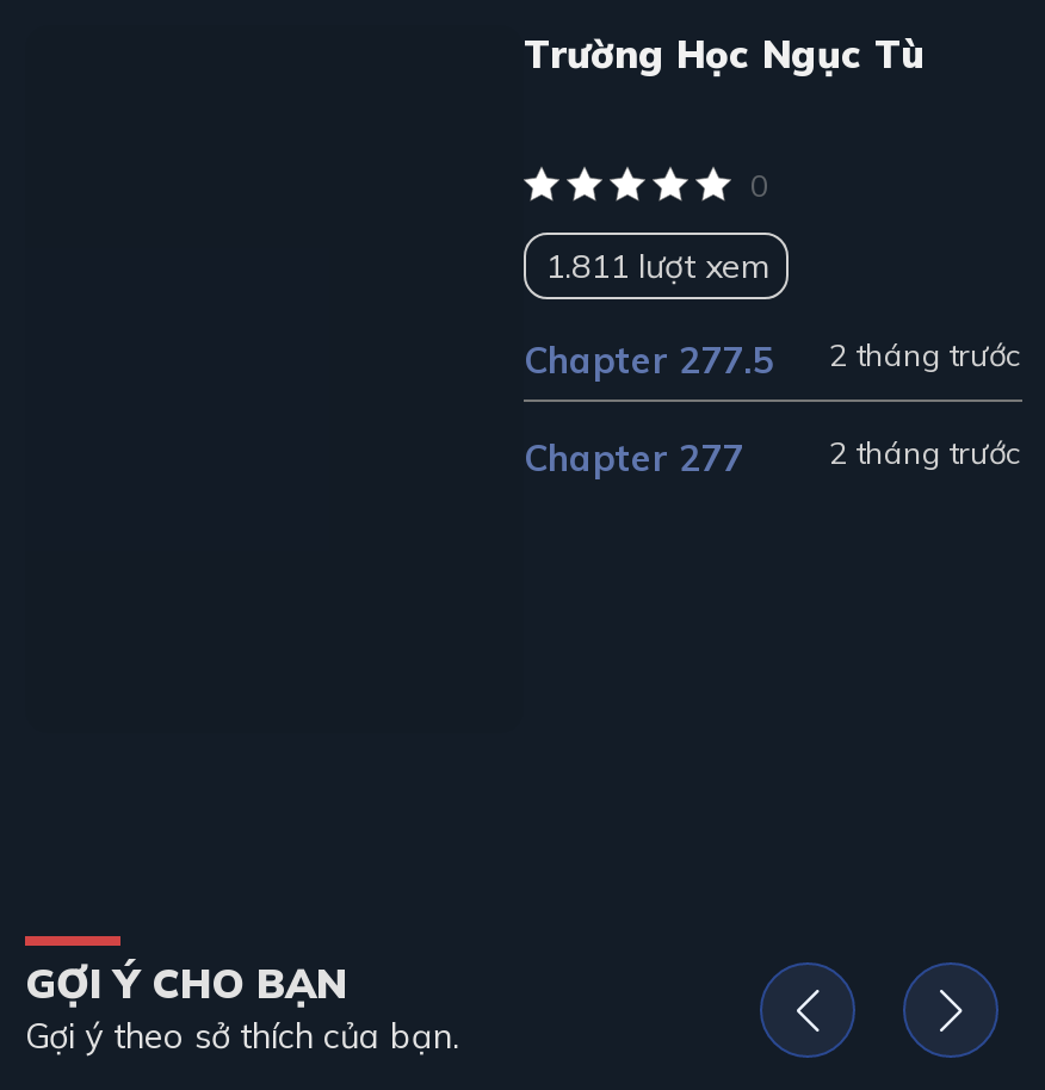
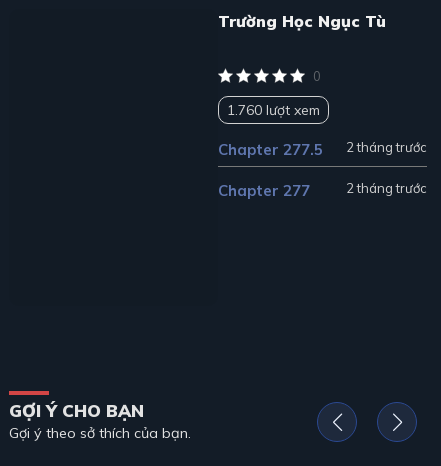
[545,244,767,287] 1.811 lượt xem -> [227,101,320,119] 1.760 lượt xem

